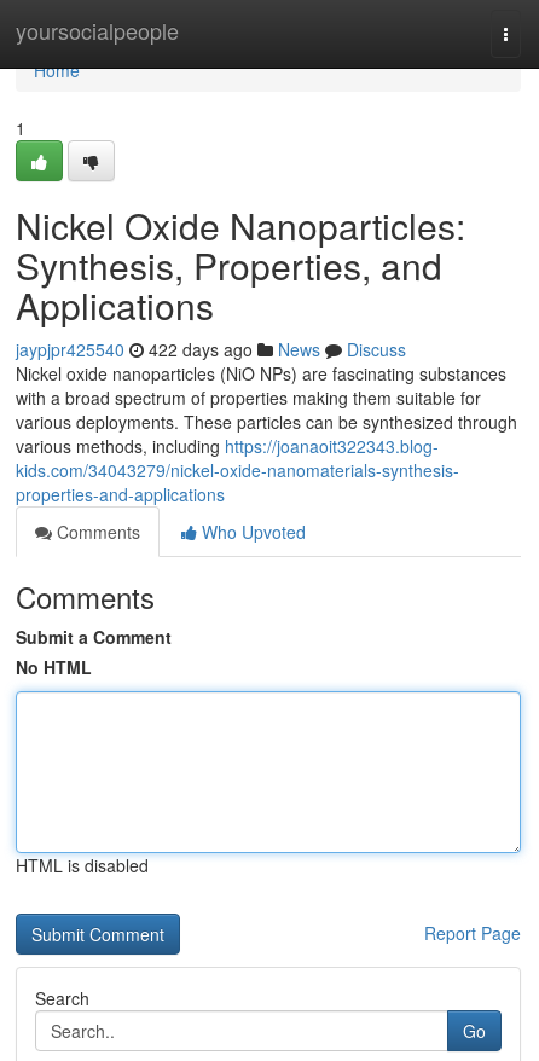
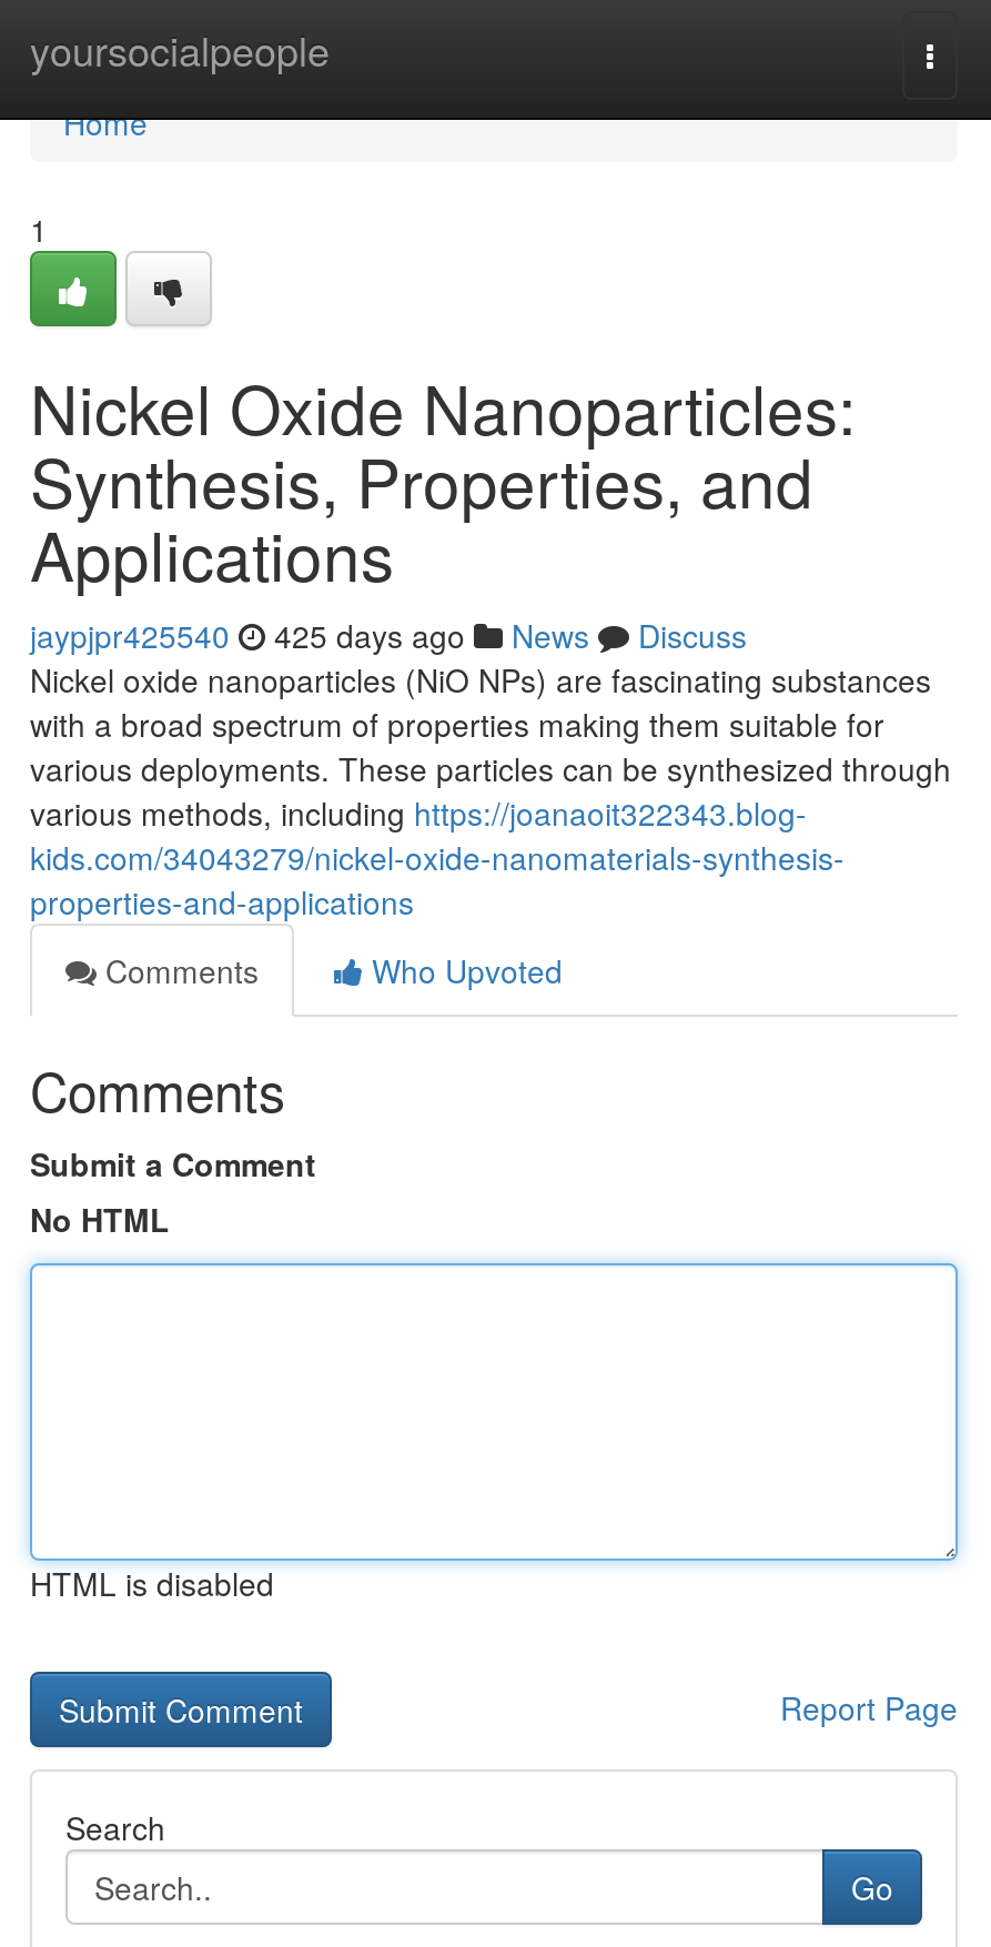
[16,337,406,361] jaypjpr425540 422 days ago News Discuss -> [30,613,747,657] jaypjpr425540 425 days ago News Discuss

